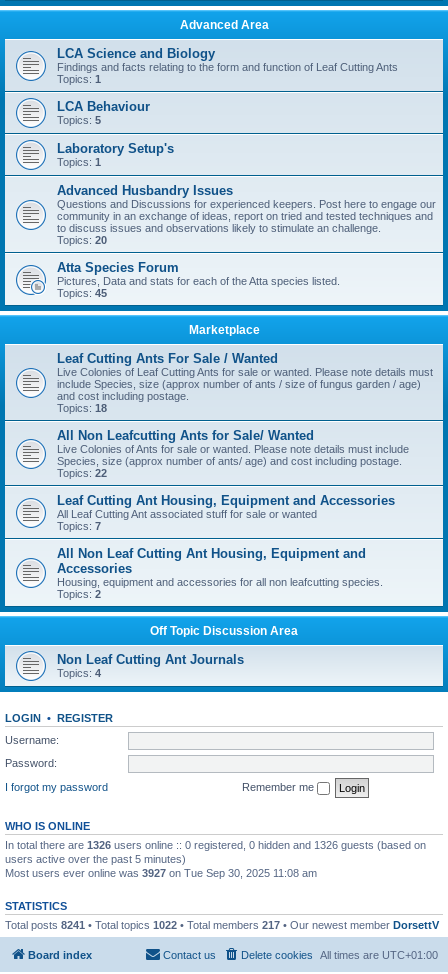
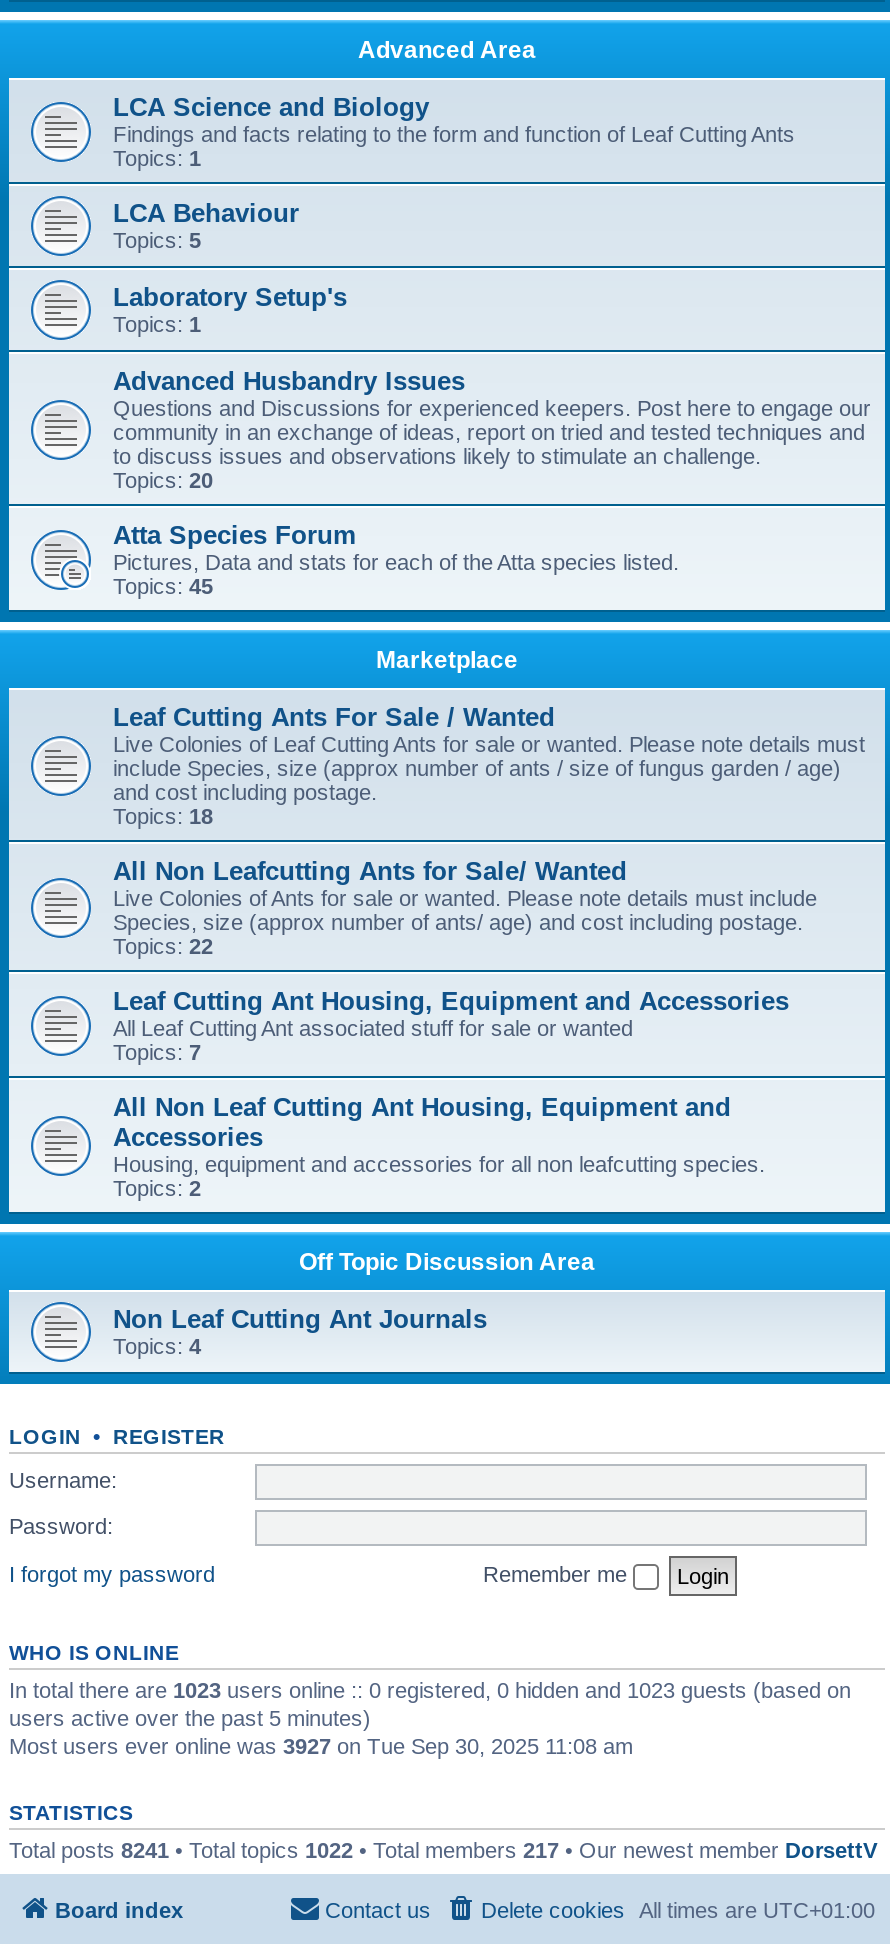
[5,838,426,850] In total there are 1326 users online :: 0 registered, 0 hidden and 1326 guests (based on -> [9,1677,851,1701] In total there are 1023 users online :: 0 registered, 0 hidden and 1023 guests (based on

